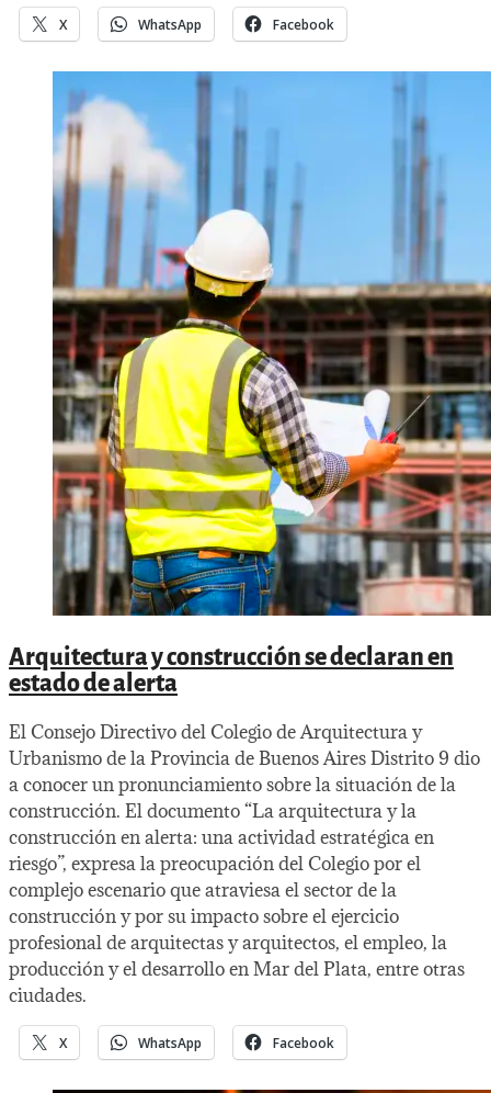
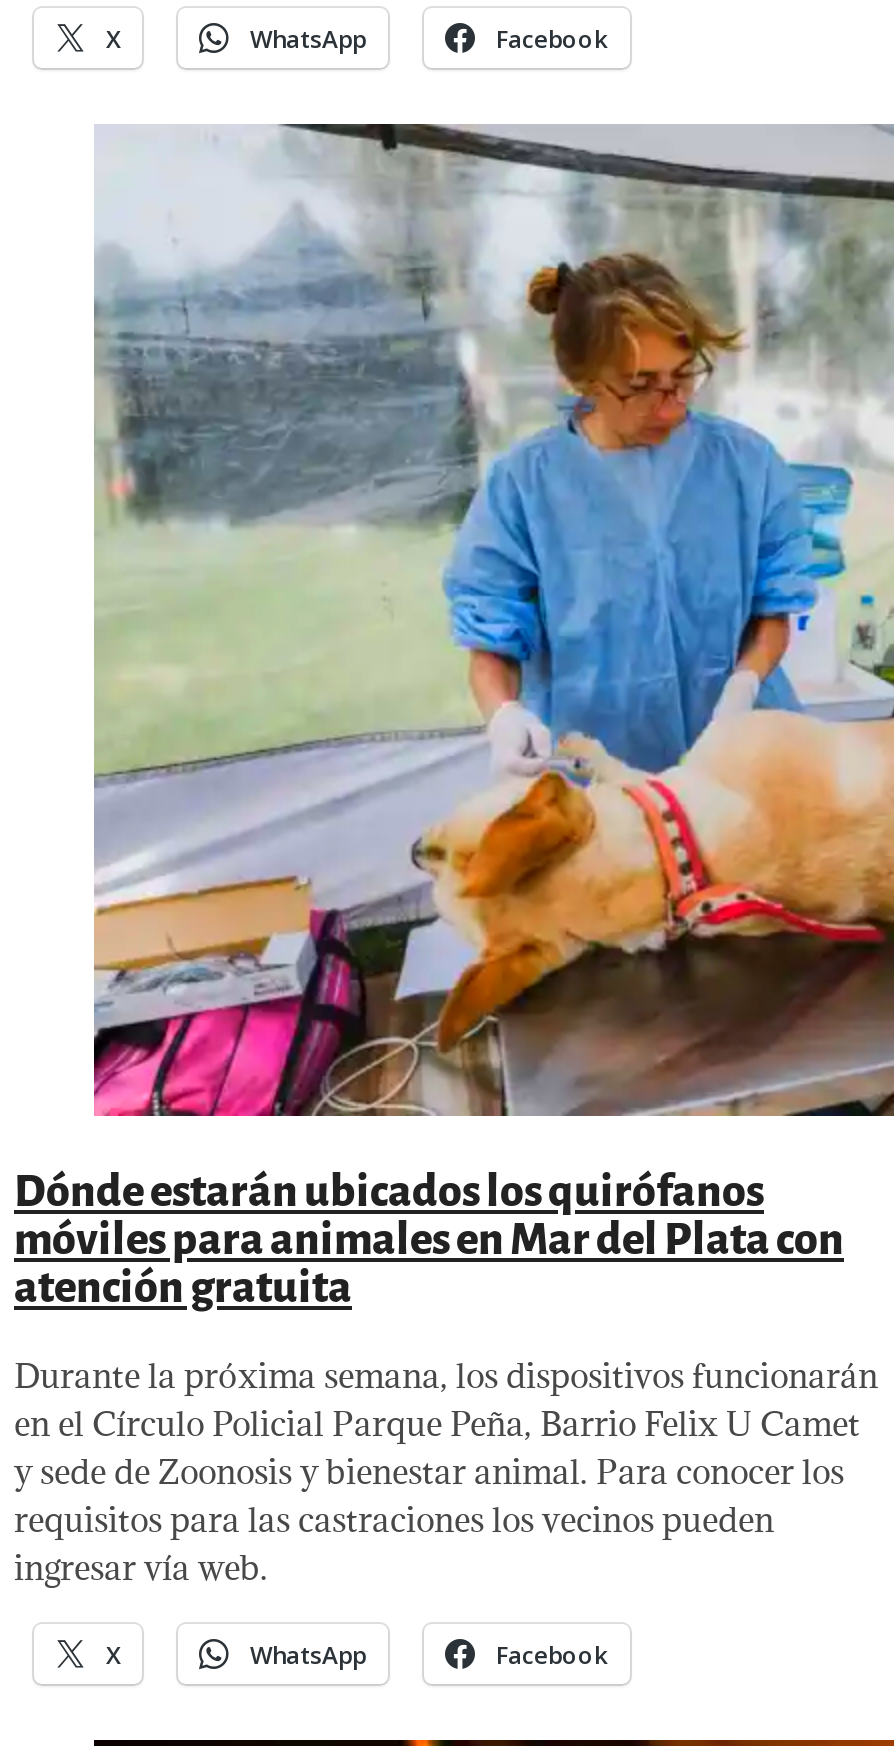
[9,70,488,697] [image] | Arquitectura y construcción se declaran en | estado de alerta -> [14,122,888,1312] [image] | Dónde estarán ubicados los quirófanos | móviles para animales en Mar del Plata con | atención gratuita
[9,720,480,1008] El Consejo Directivo del Colegio de Arquitectura y | Urbanismo de la Provincia de Buenos Aires Distrito 9 dio | a conocer un pronunciamiento sobre la situación de la | construcción. El documento “La arquitectura y la | construcción en alerta: una actividad estratégica en | riesgo”, expresa la preocupación del Colegio por el | complejo escenario que atraviesa el sector de la | construcción y por su impacto sobre el ejercicio | profesional de arquitectas y arquitectos, el empleo, la | producción y el desarrollo en Mar del Plata, entre otras | ciudades. -> [14,1354,878,1590] Durante la próxima semana, los dispositivos funcionarán | en el Círculo Policial Parque Peña, Barrio Felix U Camet | y sede de Zoonosis y bienestar animal. Para conocer los | requisitos para las castraciones los vecinos pueden | ingresar vía web.

